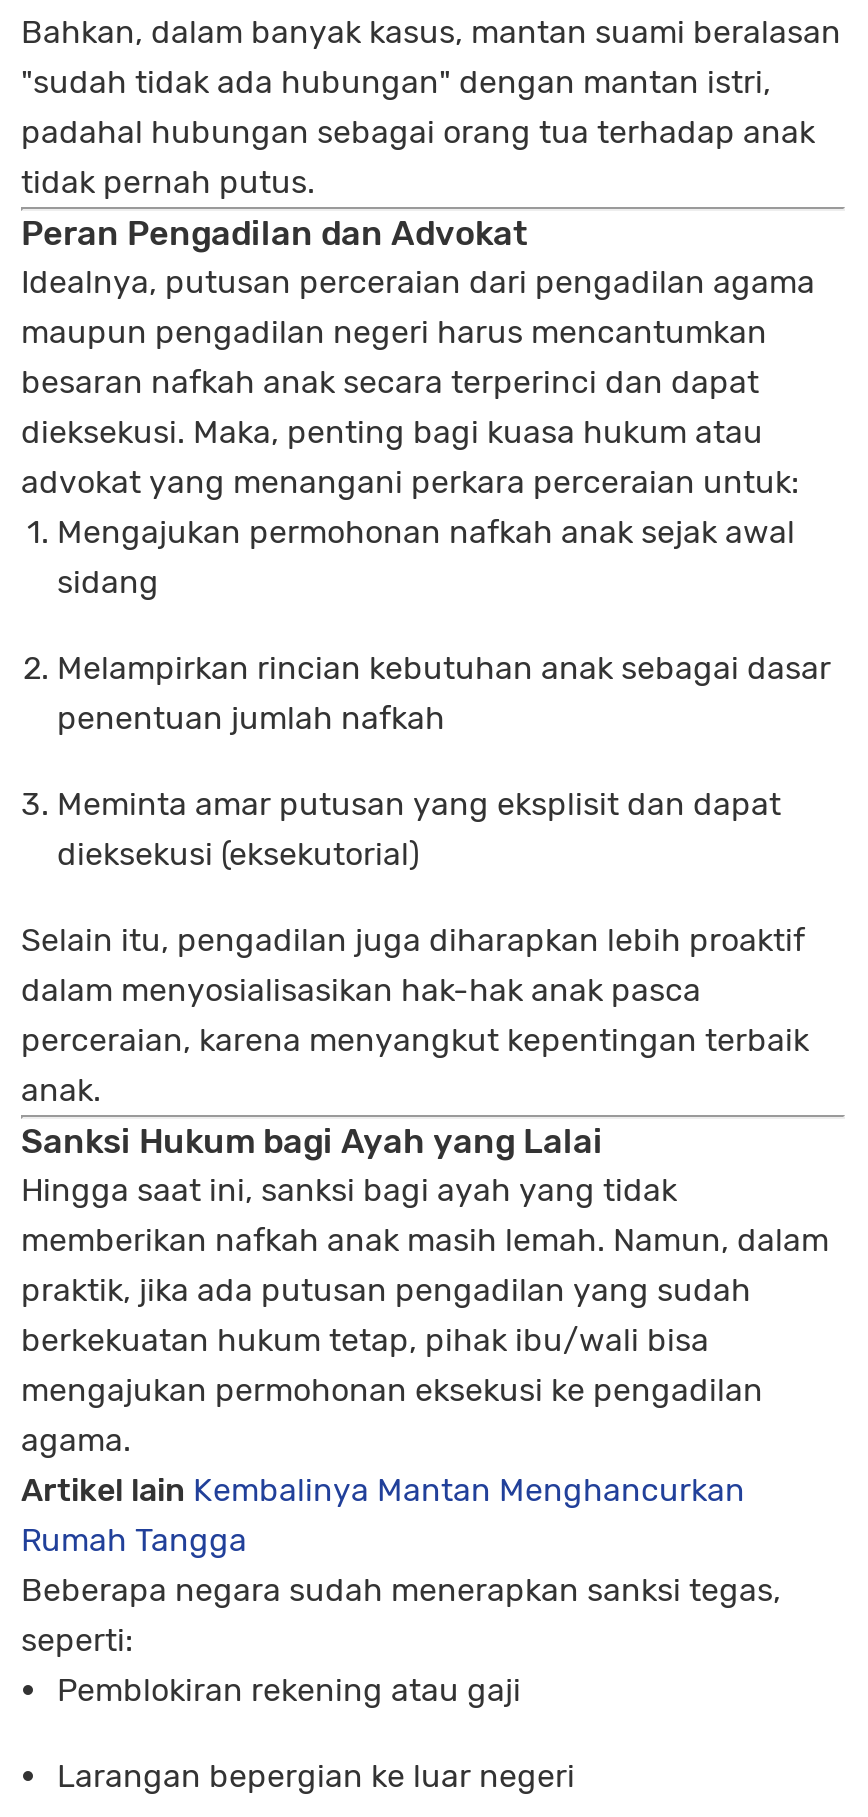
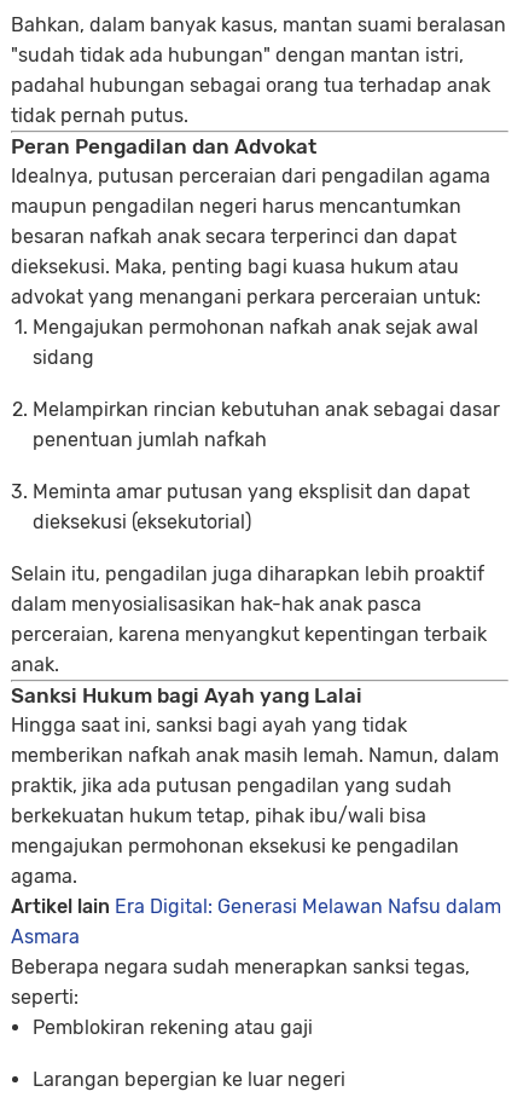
[21,1470,745,1558] Artikel lain Kembalinya Mantan Menghancurkan | Rumah Tangga -> [11,895,501,948] Artikel lain Era Digital: Generasi Melawan Nafsu dalam | Asmara

